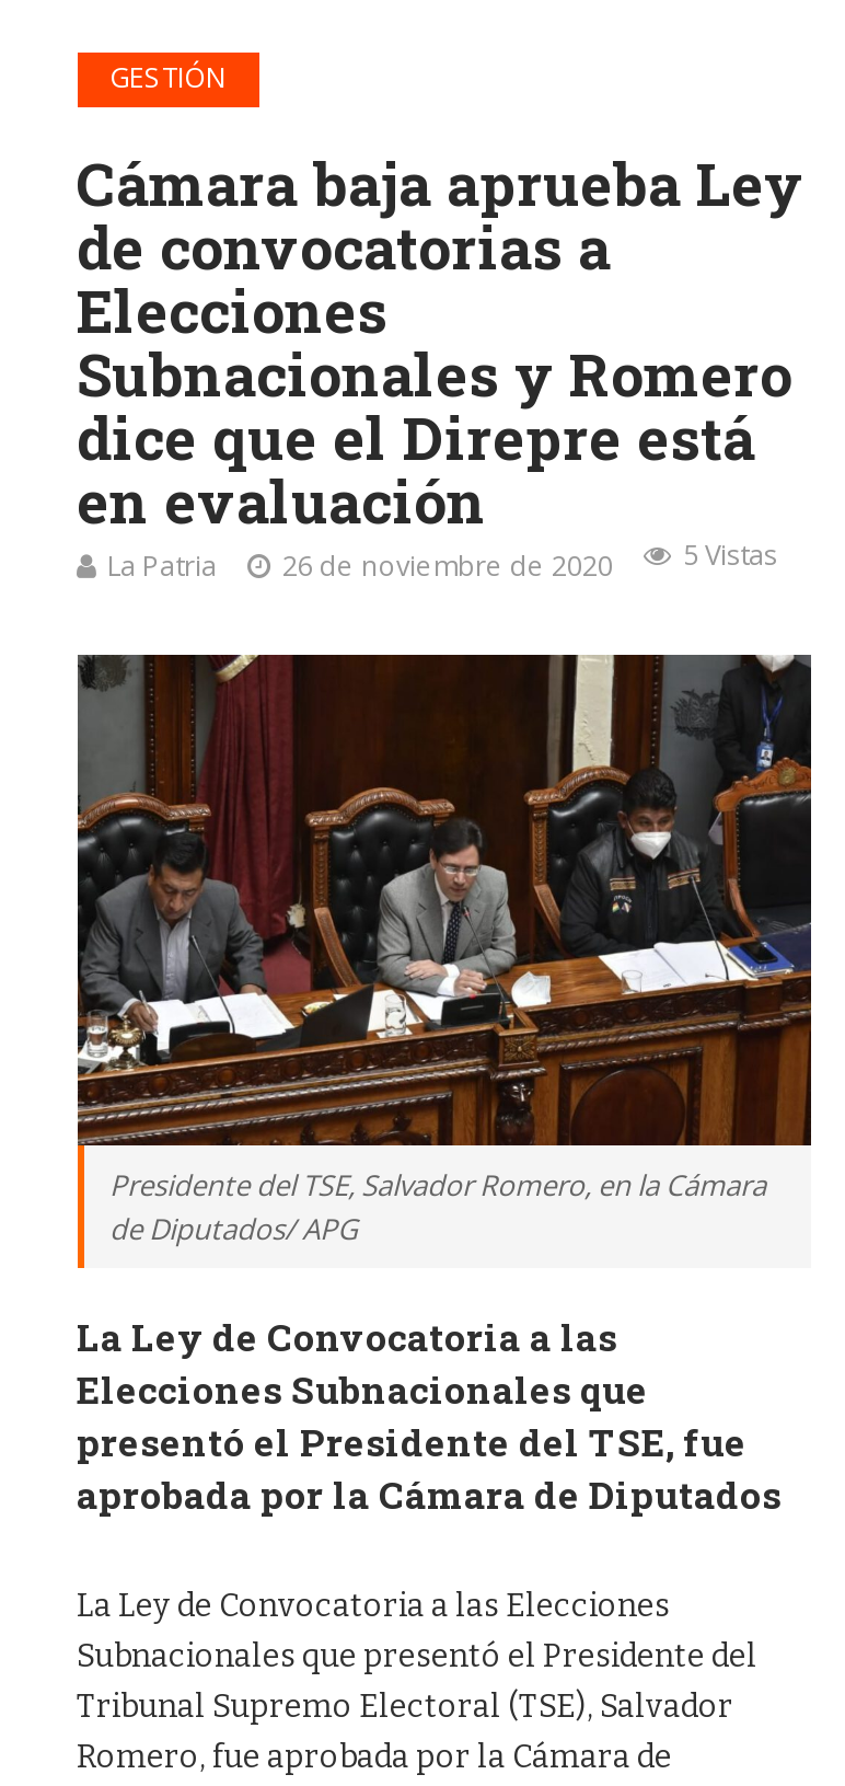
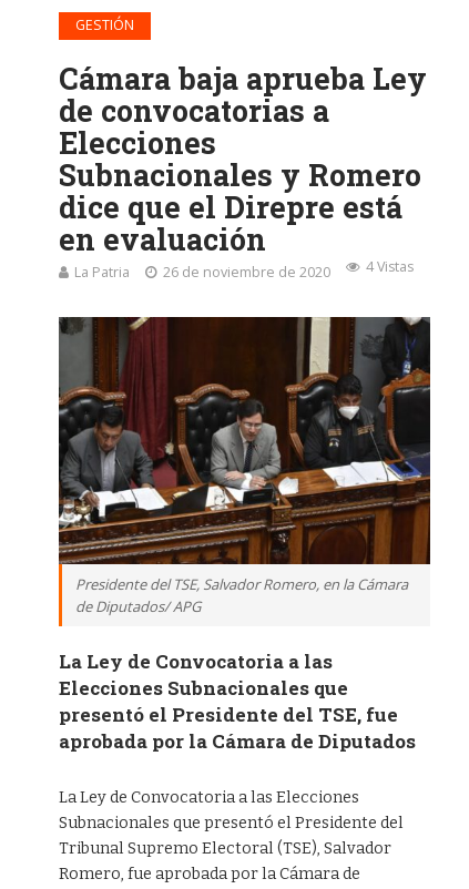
[107,537,777,585] La Patria 26 de noviembre de 2020 5 Vistas -> [74,257,413,282] La Patria 26 de noviembre de 2020 4 Vistas

